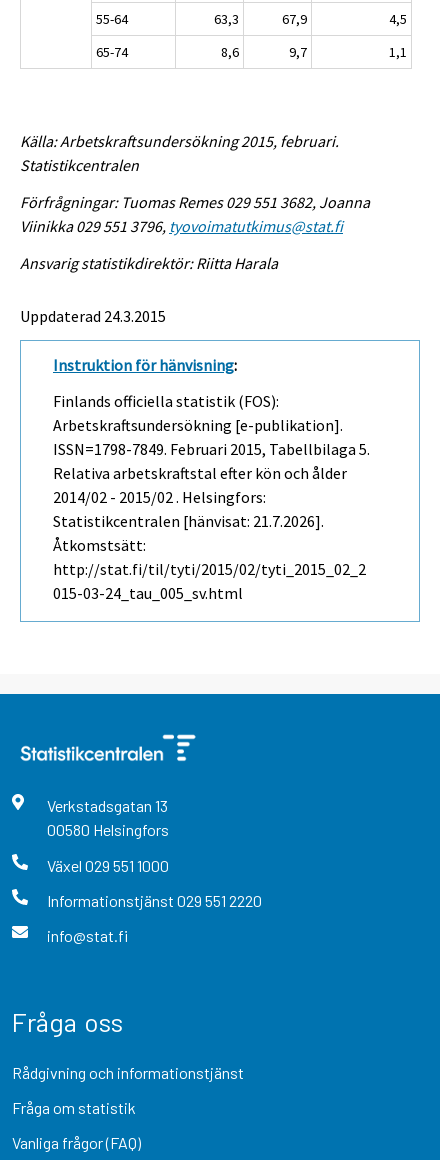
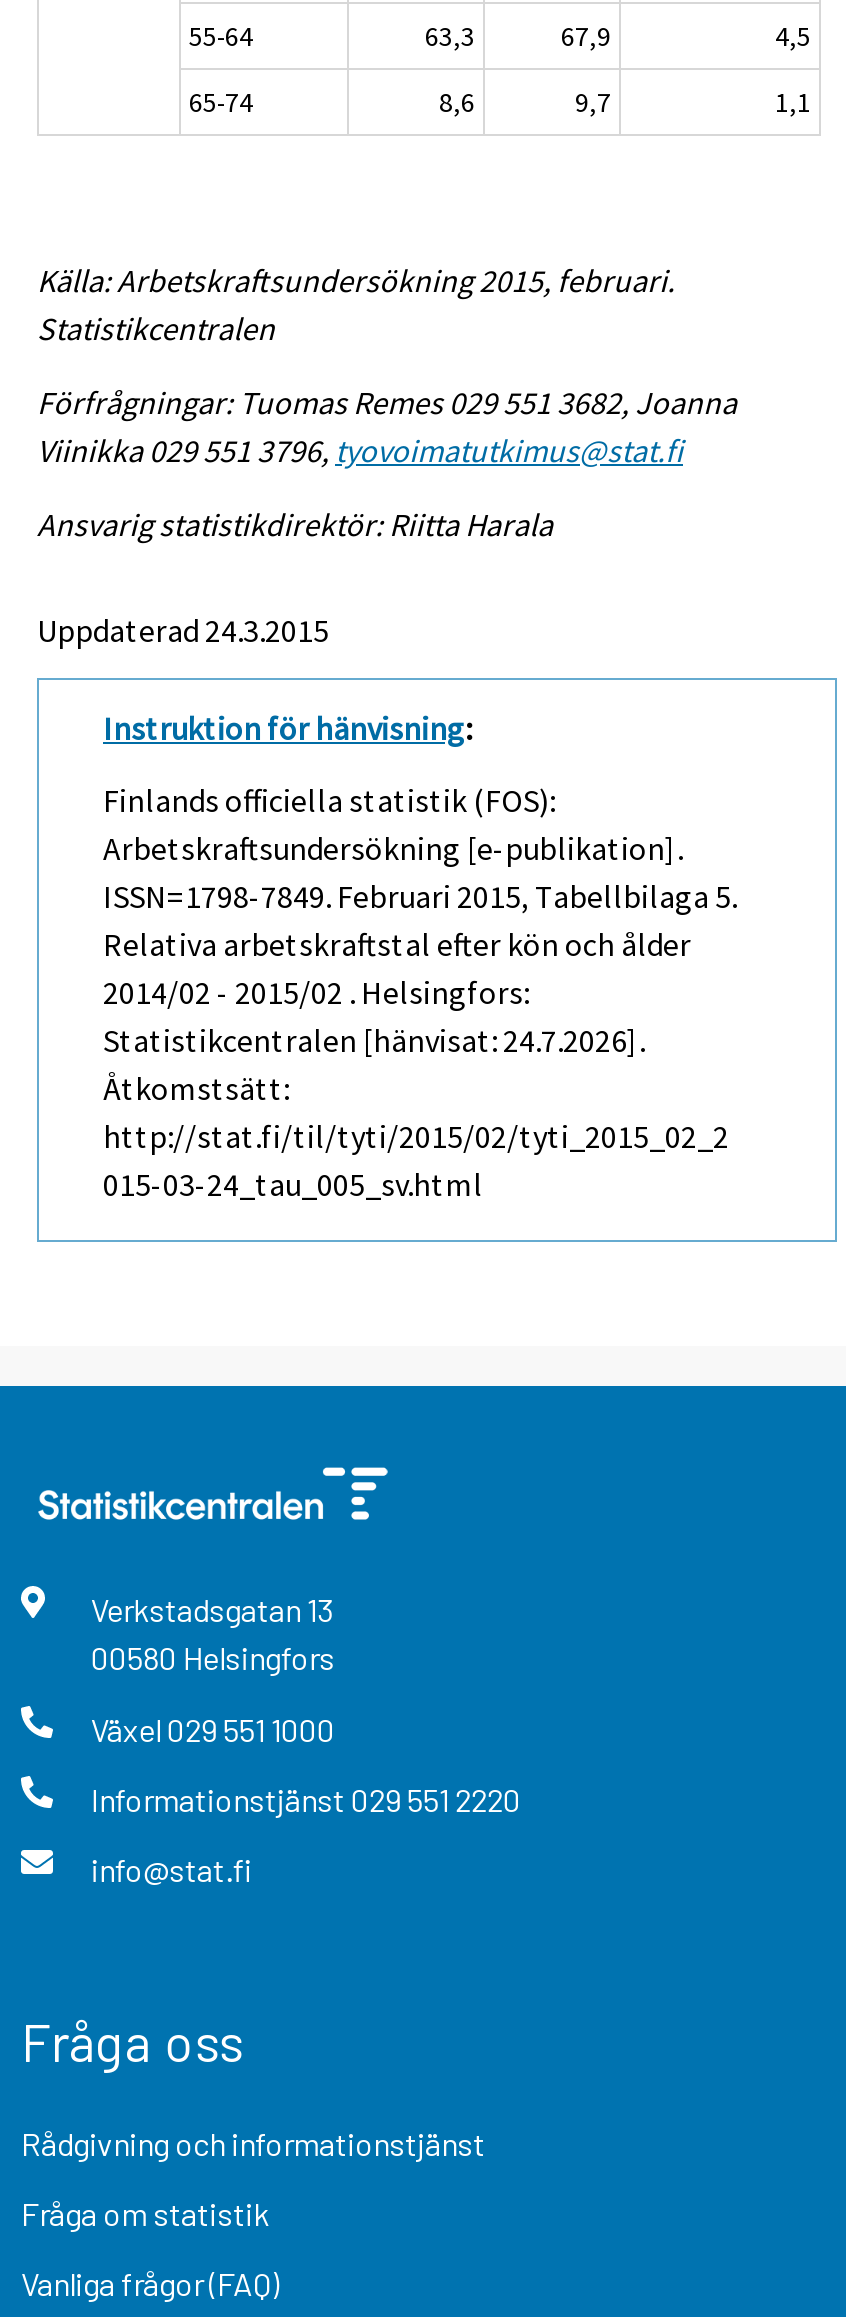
[53,511,324,531] Statistikcentralen [hänvisat: 21.7.2026]. -> [103,1021,645,1061] Statistikcentralen [hänvisat: 24.7.2026].

